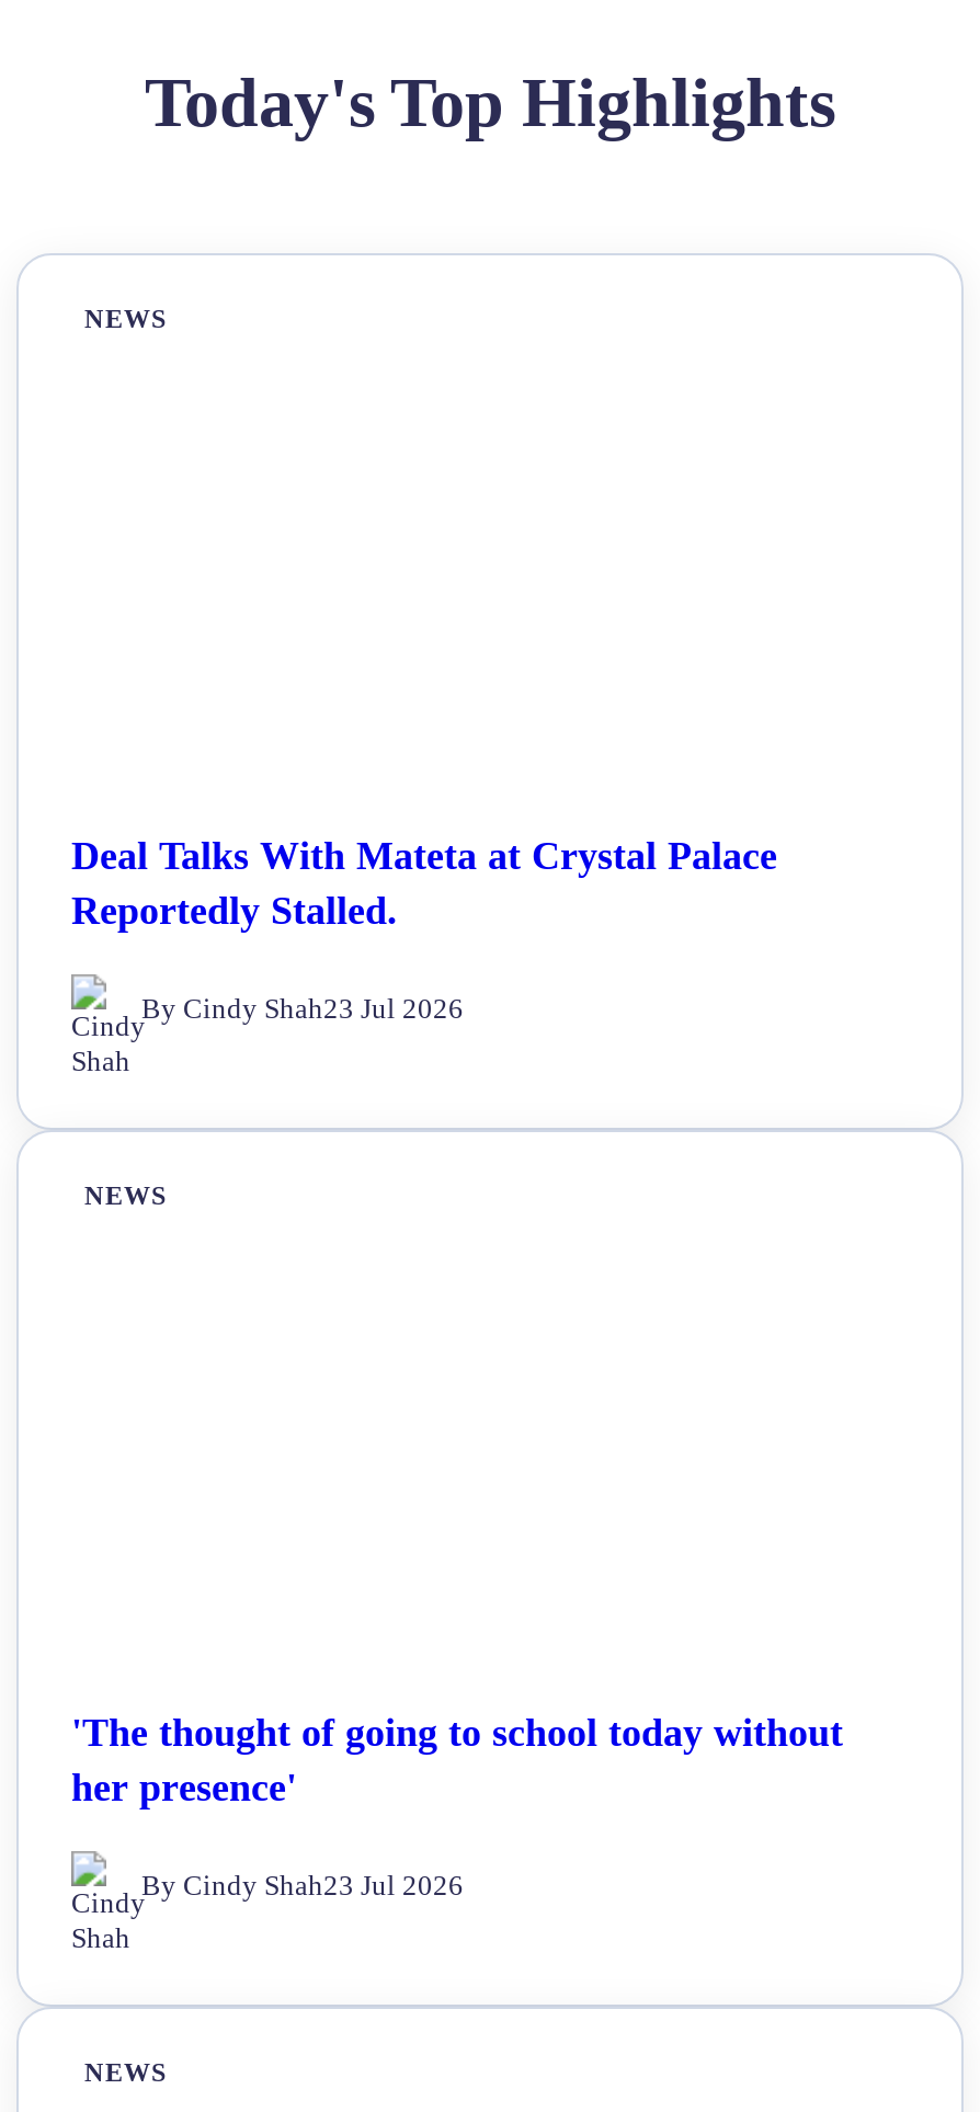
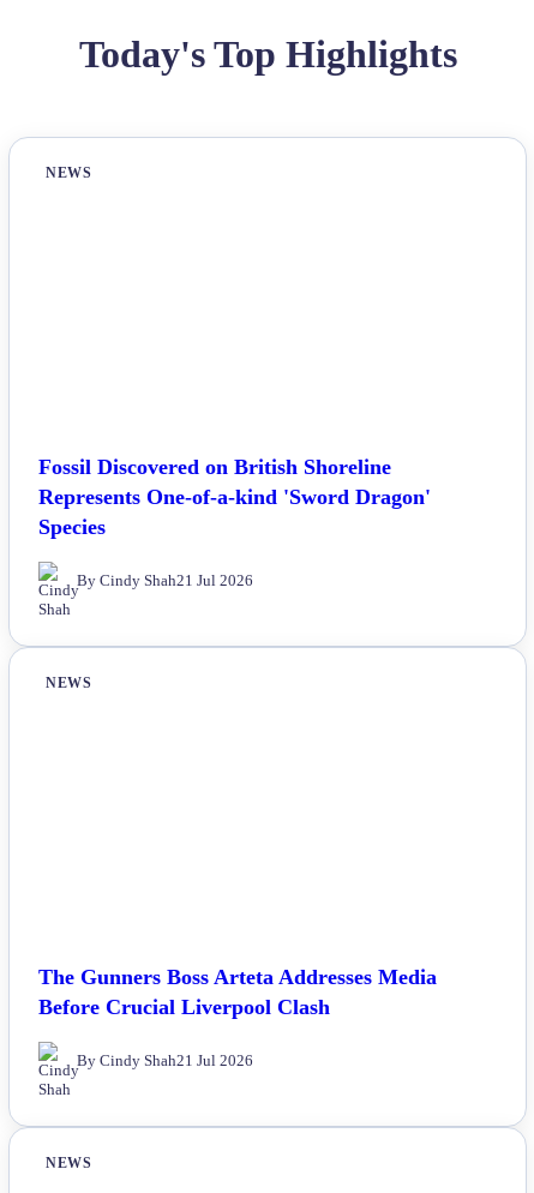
[71,833,777,932] Deal Talks With Mateta at Crystal Palace | Reportedly Stalled. -> [38,454,431,538] Fossil Discovered on British Shoreline | Represents One-of-a-kind 'Sword Dragon' | Species
[141,991,464,1024] By Cindy Shah23 Jul 2026 -> [77,571,253,589] By Cindy Shah21 Jul 2026
[71,1710,843,1808] 'The thought of going to school today without | her presence' -> [38,964,437,1018] The Gunners Boss Arteta Addresses Media | Before Crucial Liverpool Clash
[141,1868,464,1900] By Cindy Shah23 Jul 2026 -> [77,1051,253,1069] By Cindy Shah21 Jul 2026

